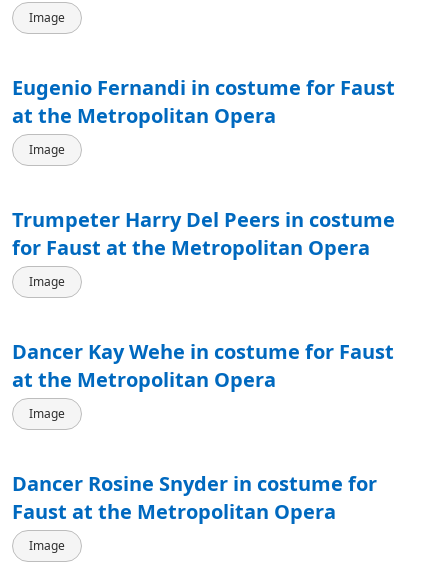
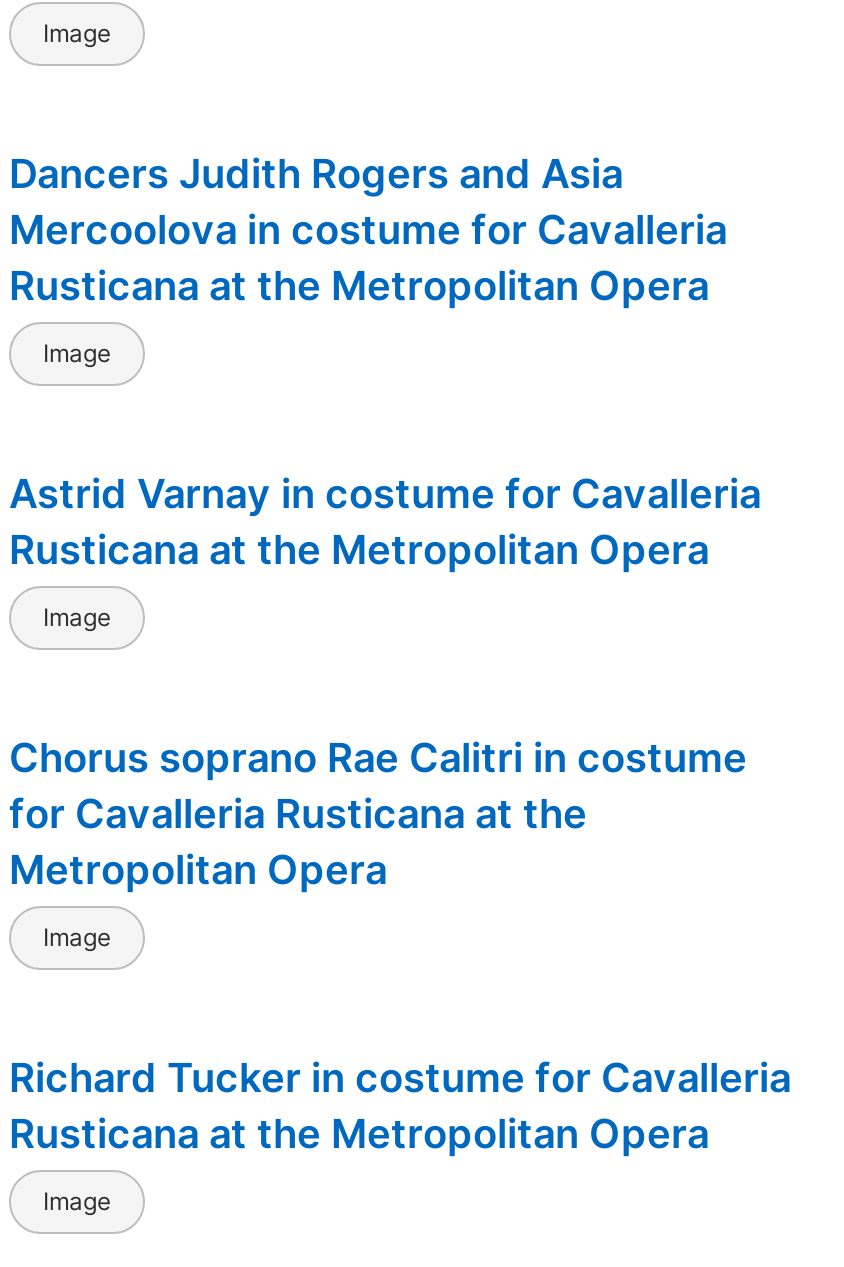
[12,74,395,129] Eugenio Fernandi in costume for Faust | at the Metropolitan Opera -> [9,150,727,310] Dancers Judith Rogers and Asia | Mercoolova in costume for Cavalleria | Rusticana at the Metropolitan Opera
[12,206,395,261] Trumpeter Harry Del Peers in costume | for Faust at the Metropolitan Opera -> [9,470,761,574] Astrid Varnay in costume for Cavalleria | Rusticana at the Metropolitan Opera
[12,338,394,393] Dancer Kay Wehe in costume for Faust | at the Metropolitan Opera -> [9,734,747,894] Chorus soprano Rae Calitri in costume | for Cavalleria Rusticana at the | Metropolitan Opera
[12,470,377,525] Dancer Rosine Snyder in costume for | Faust at the Metropolitan Opera -> [9,1054,791,1158] Richard Tucker in costume for Cavalleria | Rusticana at the Metropolitan Opera

